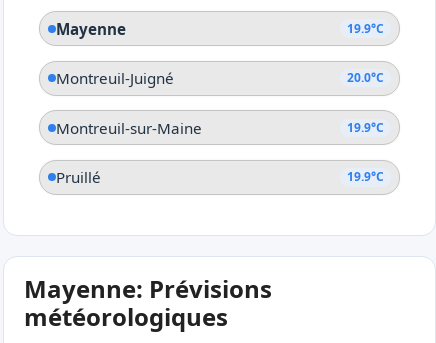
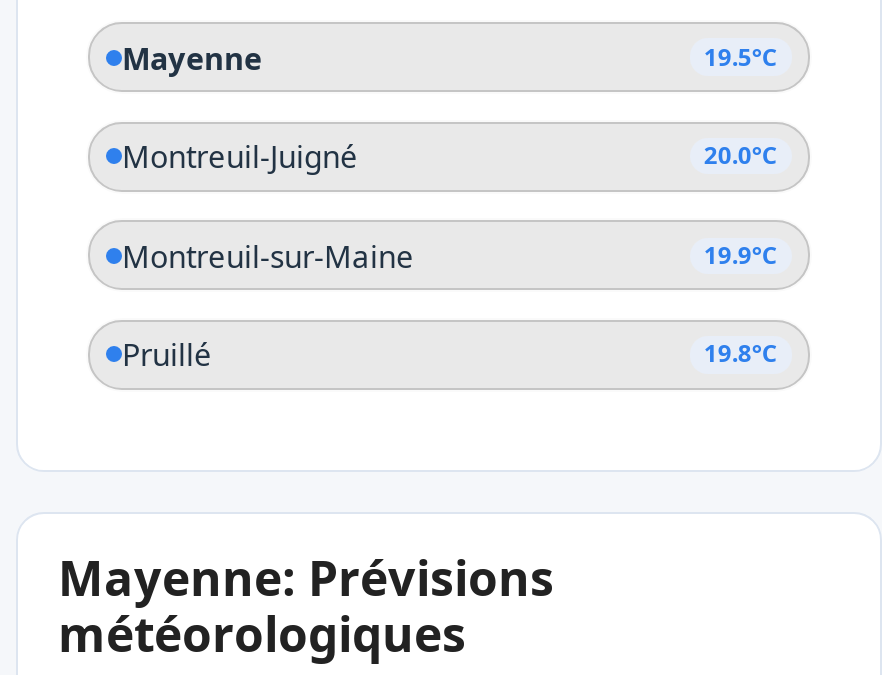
[347,20,384,37] 19.9°C -> [704,39,778,73] 19.5°C
[347,168,384,185] 19.9°C -> [704,337,778,371] 19.8°C

